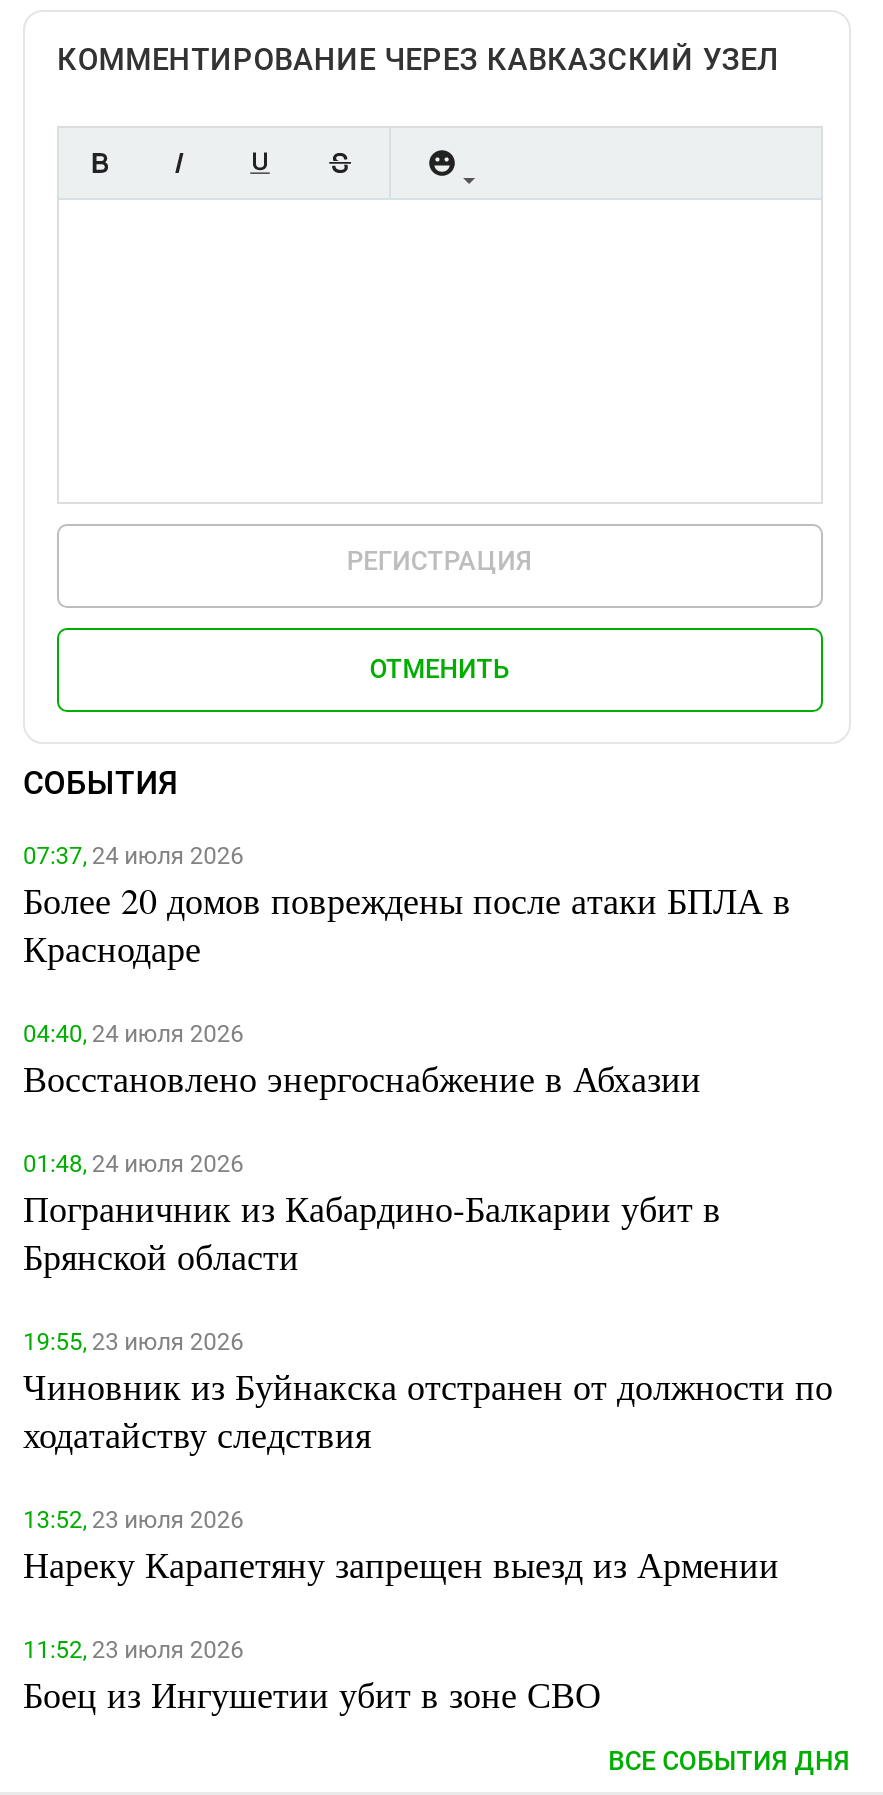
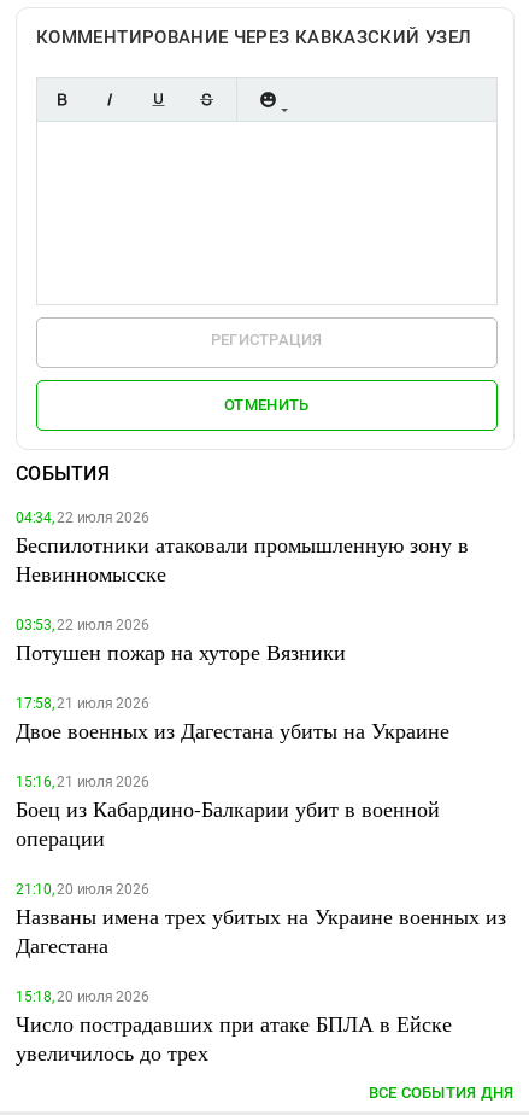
[23,841,791,971] 07:37, 24 июля 2026 | Более 20 домов повреждены после атаки БПЛА в | Краснодаре -> [16,509,469,587] 04:34, 22 июля 2026 | Беспилотники атаковали промышленную зону в | Невинномысске
[23,1019,701,1101] 04:40, 24 июля 2026 | Восстановлено энергоснабжение в Абхазии -> [16,616,346,666] 03:53, 22 июля 2026 | Потушен пожар на хуторе Вязники
[23,1149,721,1279] 01:48, 24 июля 2026 | Пограничник из Кабардино-Балкарии убит в | Брянской области -> [16,695,449,744] 17:58, 21 июля 2026 | Двое военных из Дагестана убиты на Украине
[23,1327,833,1457] 19:55, 23 июля 2026 | Чиновник из Буйнакска отстранен от должности по | ходатайству следствия -> [16,773,440,852] 15:16, 21 июля 2026 | Боец из Кабардино-Балкарии убит в военной | операции
[23,1505,779,1587] 13:52, 23 июля 2026 | Нареку Карапетяну запрещен выезд из Армении -> [16,881,506,959] 21:10, 20 июля 2026 | Названы имена трех убитых на Украине военных из | Дагестана
[23,1635,601,1717] 11:52, 23 июля 2026 | Боец из Ингушетии убит в зоне СВО -> [16,988,452,1066] 15:18, 20 июля 2026 | Число пострадавших при атаке БПЛА в Ейске | увеличилось до трех

